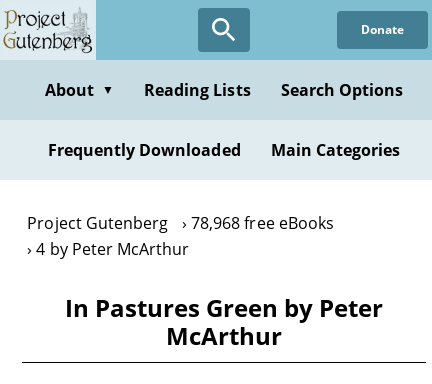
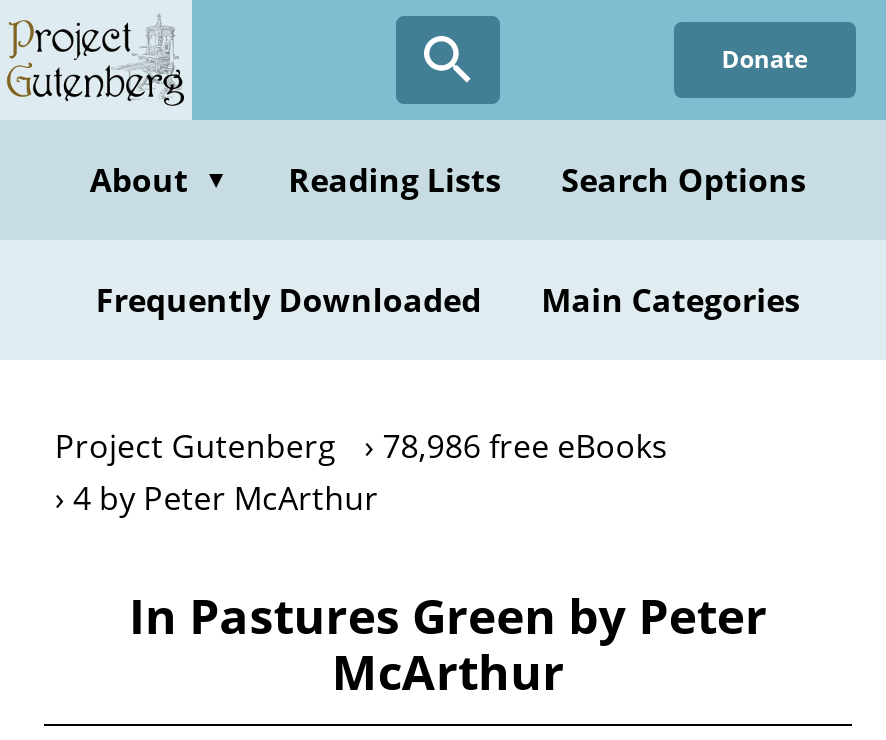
[27,212,334,234] Project Gutenberg 78,968 free eBooks -> [55,424,668,468] Project Gutenberg 78,986 free eBooks

